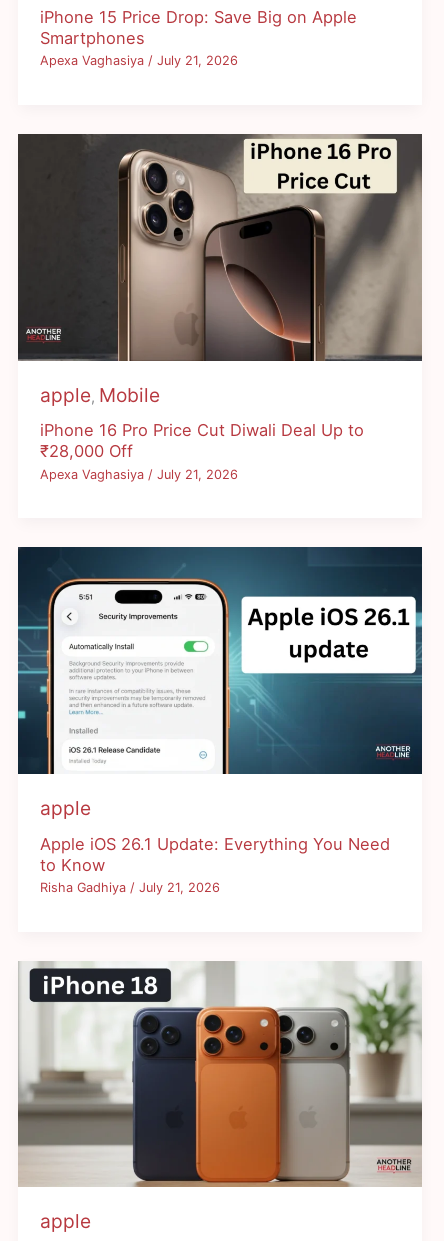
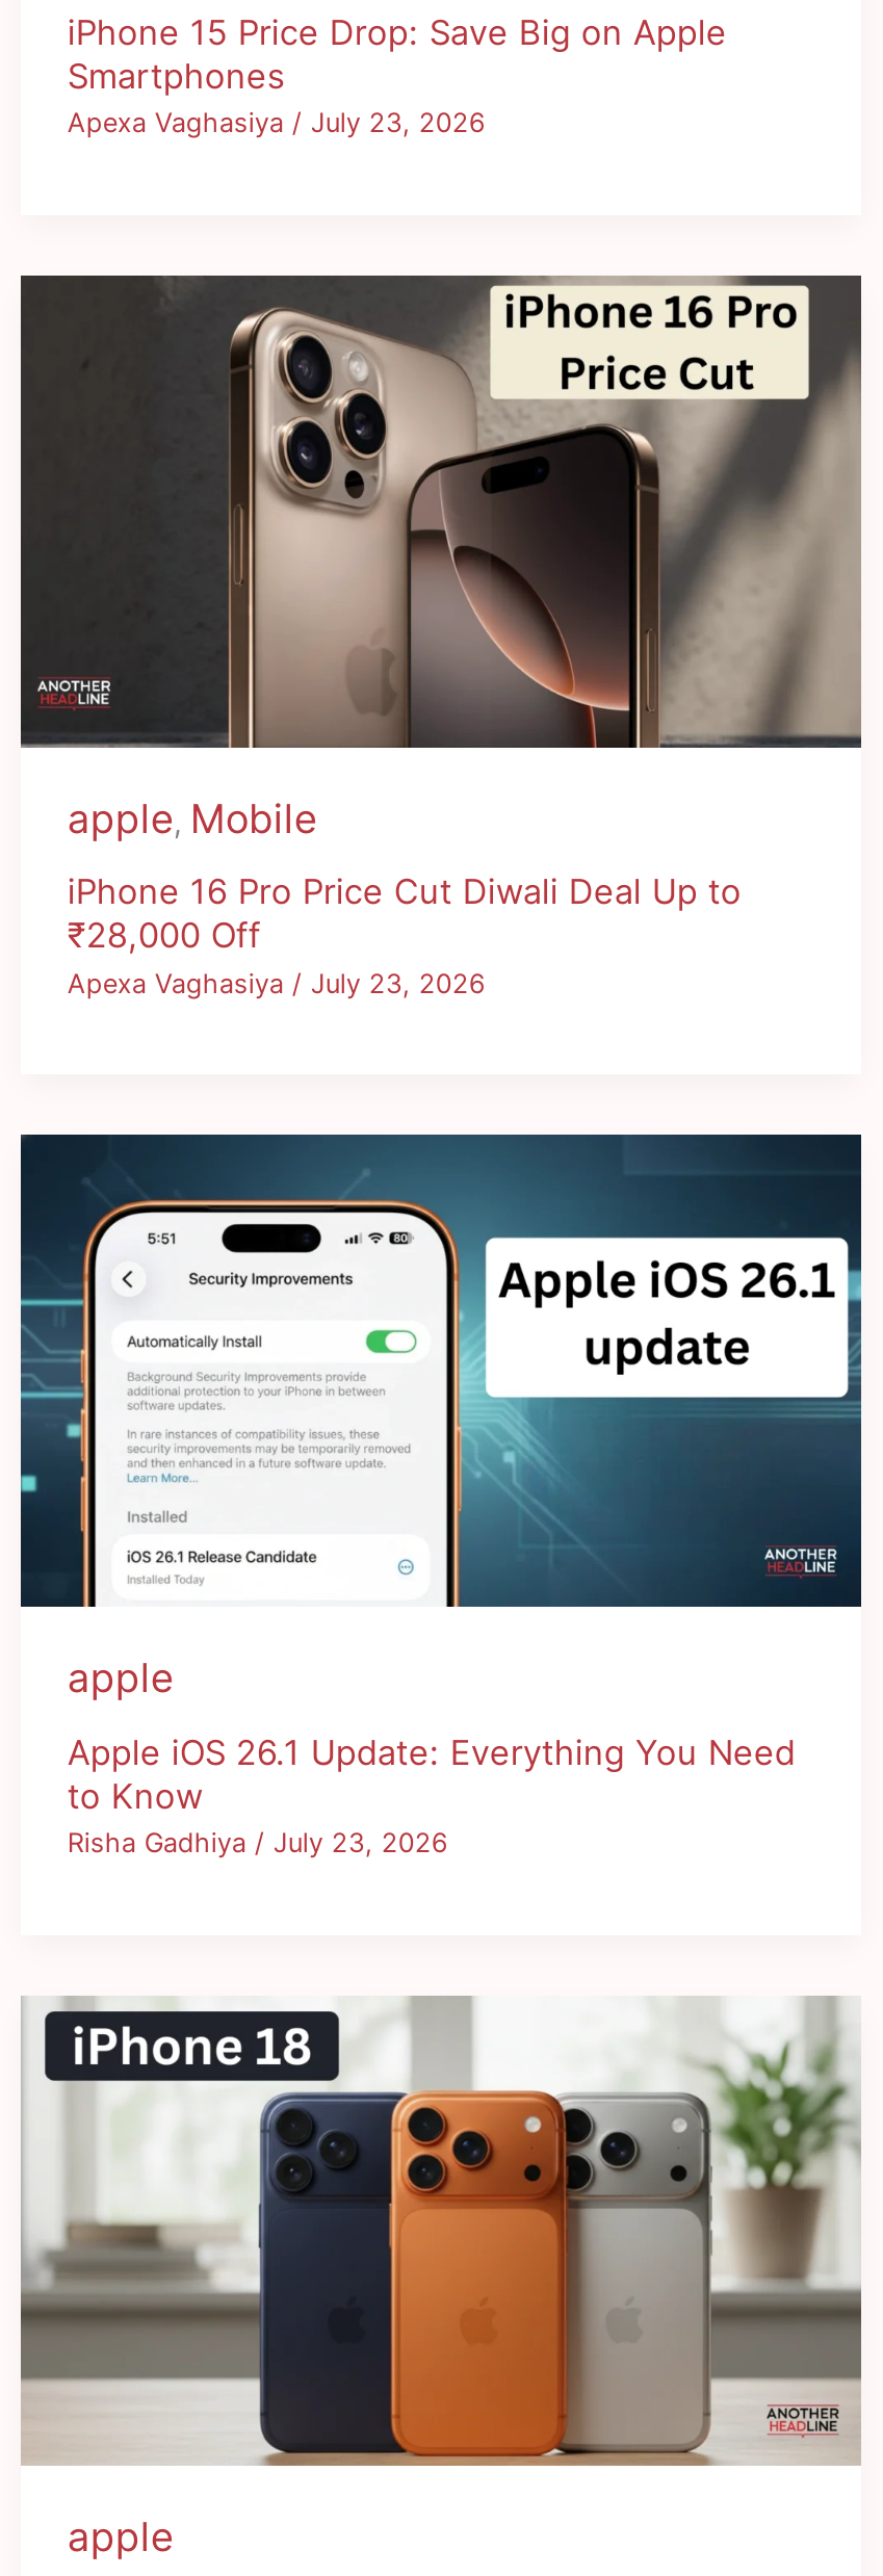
[40,53,238,68] Apexa Vaghasiya / July 21, 2026 -> [67,108,485,139] Apexa Vaghasiya / July 23, 2026
[40,466,238,481] Apexa Vaghasiya / July 21, 2026 -> [67,967,485,998] Apexa Vaghasiya / July 23, 2026
[40,880,220,895] Risha Gadhiya / July 21, 2026 -> [67,1827,448,1858] Risha Gadhiya / July 23, 2026

